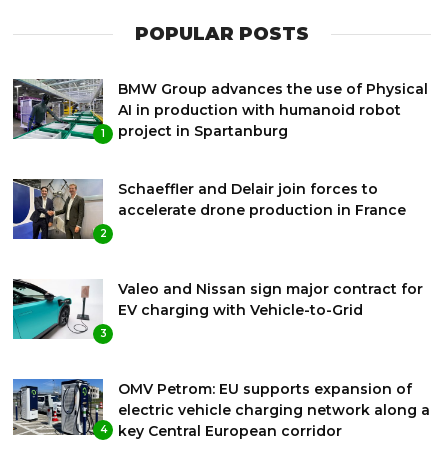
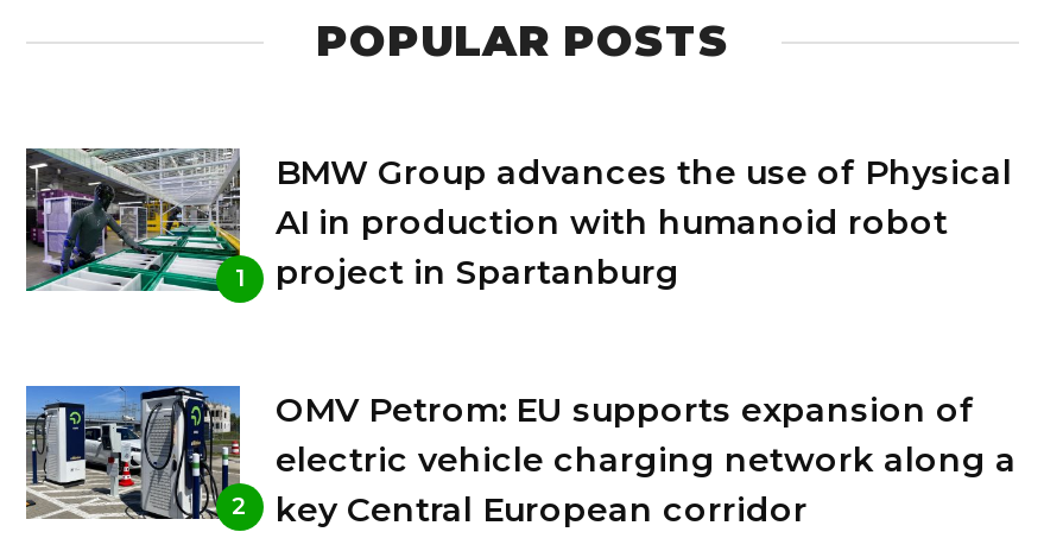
[12,178,406,240] [image] | Schaeffler and Delair join forces to | accelerate drone production in France -> none
[12,280,106,340] [image] | 3 -> none
[118,280,423,319] Valeo and Nissan sign major contract for | EV charging with Vehicle-to-Grid -> none
[99,423,106,436] 4 -> none

